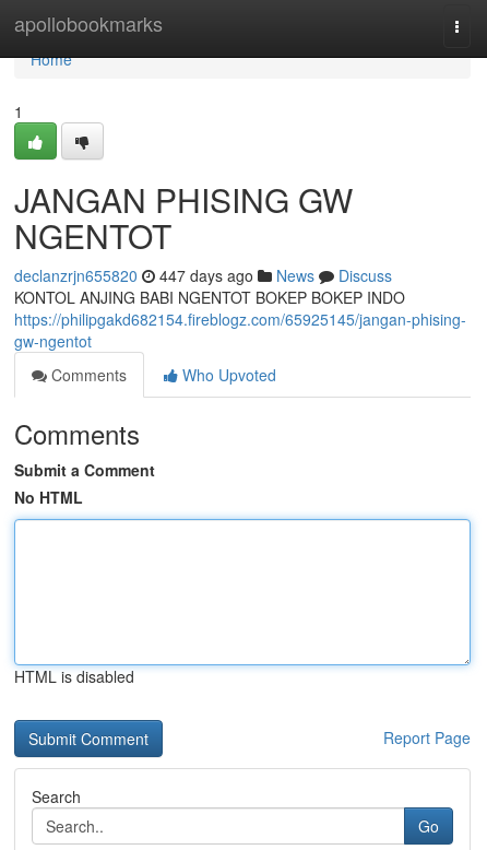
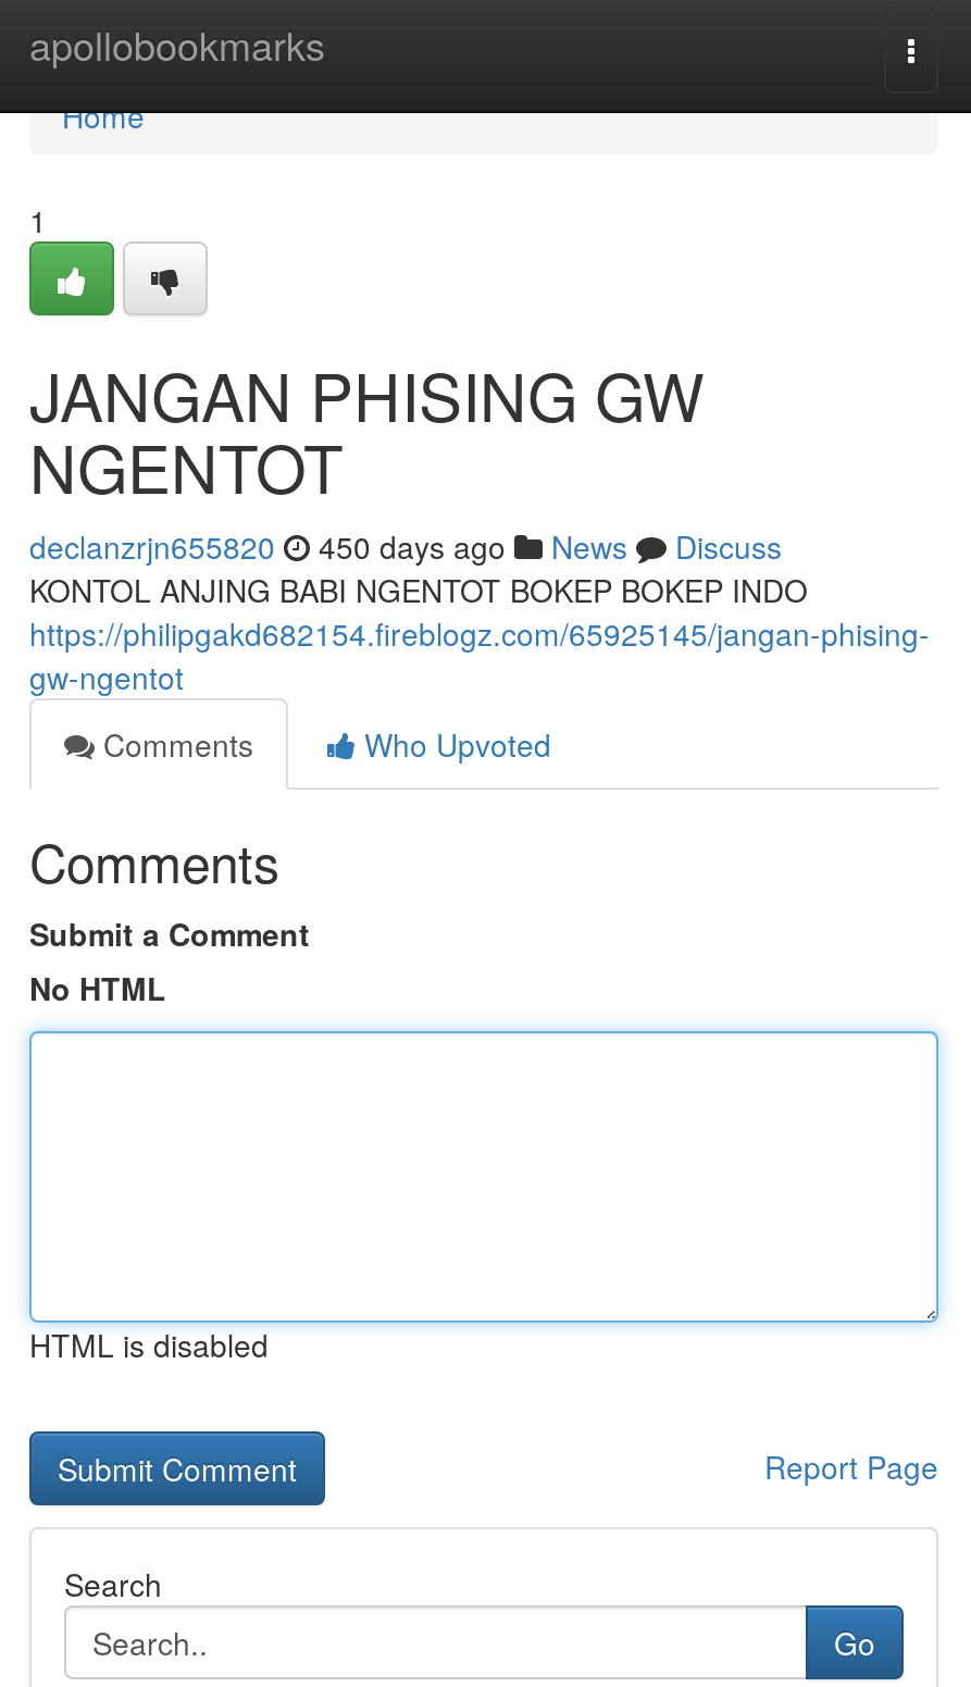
[14,264,392,286] declanzrjn655820 447 days ago News Discuss -> [29,524,782,568] declanzrjn655820 450 days ago News Discuss

